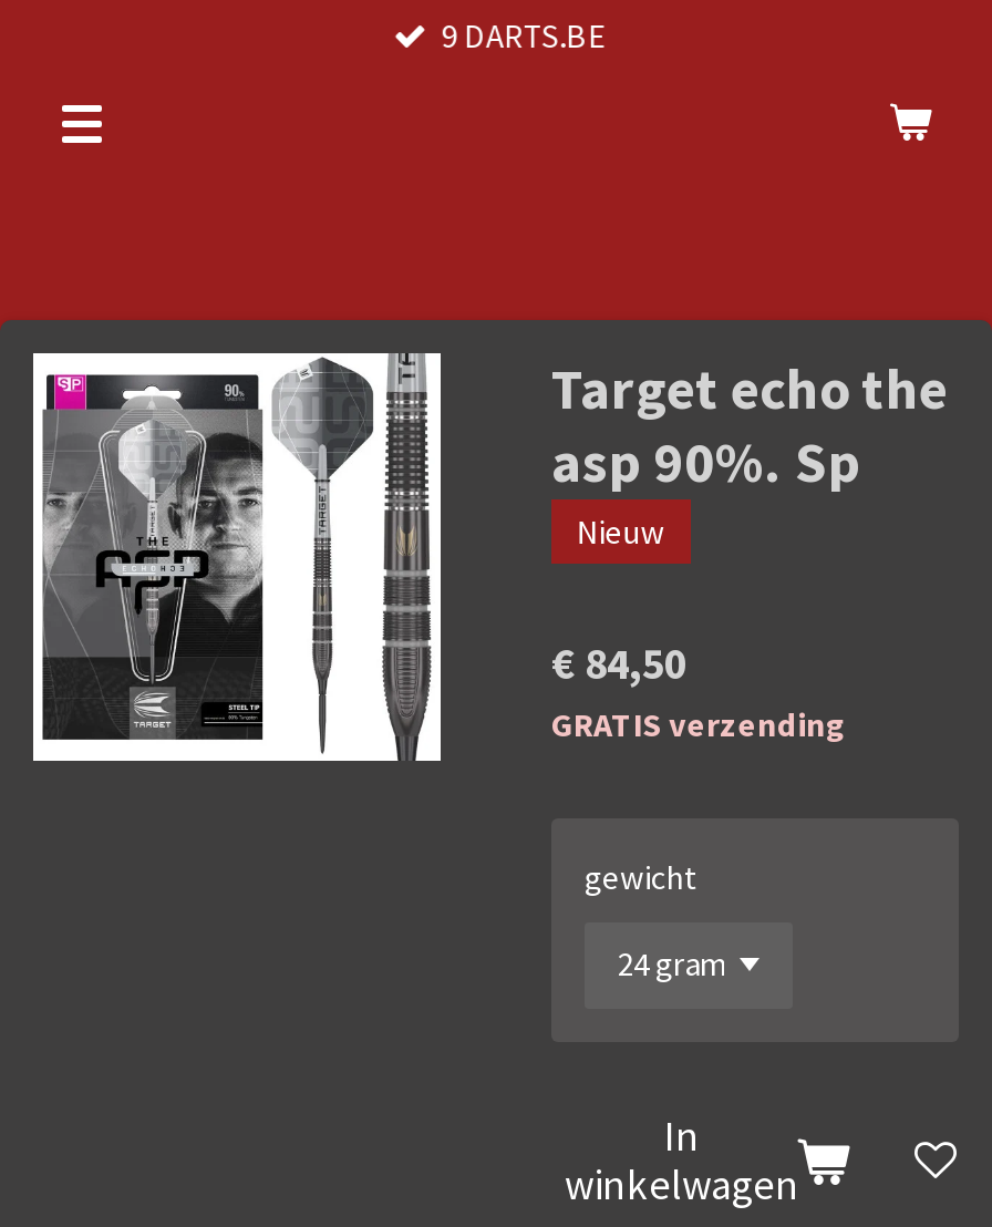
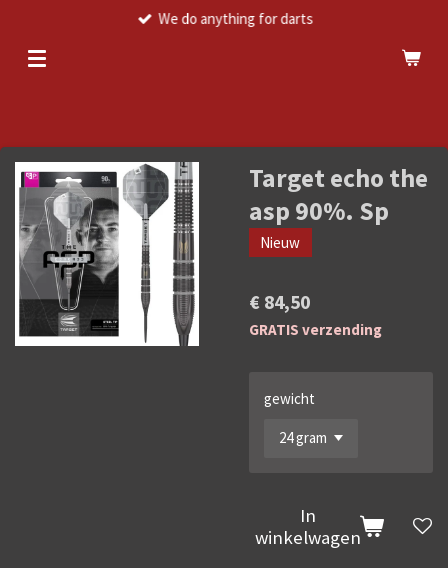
[442,13,605,55] 9 DARTS.BE -> [159,8,314,27] We do anything for darts

